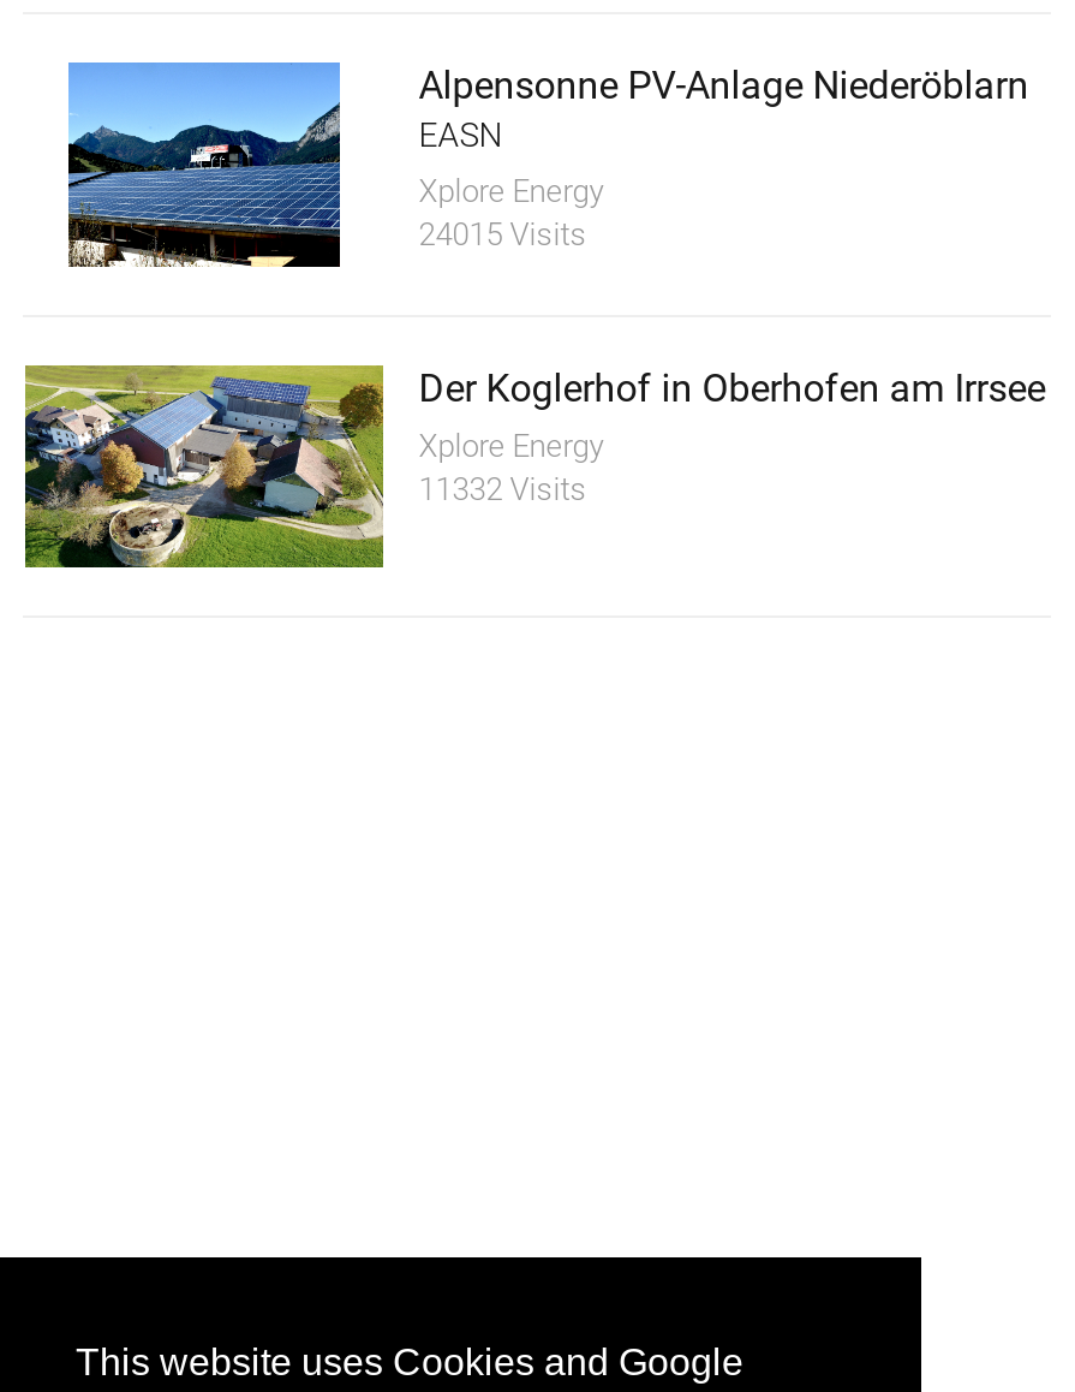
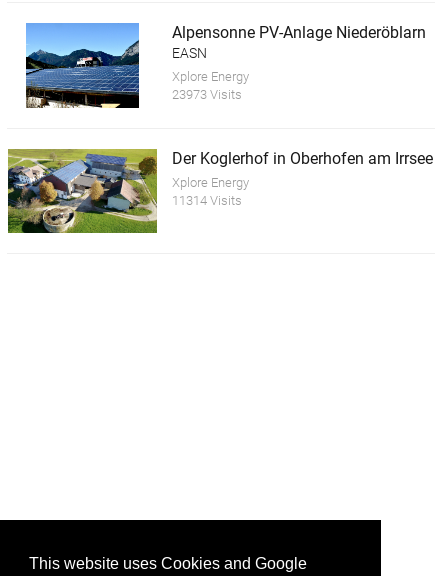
[419,217,587,253] 24015 Visits -> [172,87,242,102] 23973 Visits
[419,470,587,506] 11332 Visits -> [172,192,242,207] 11314 Visits

